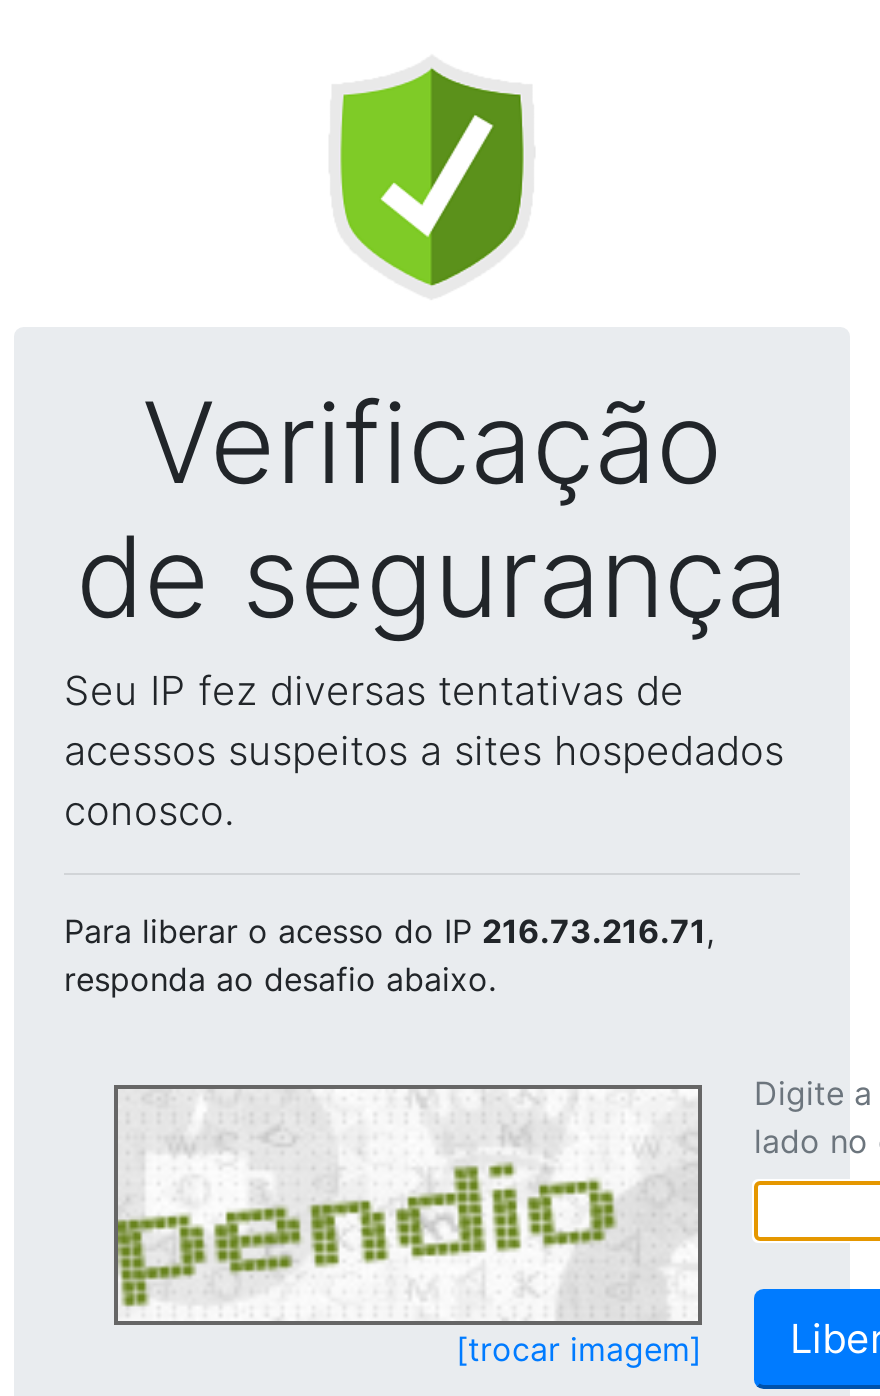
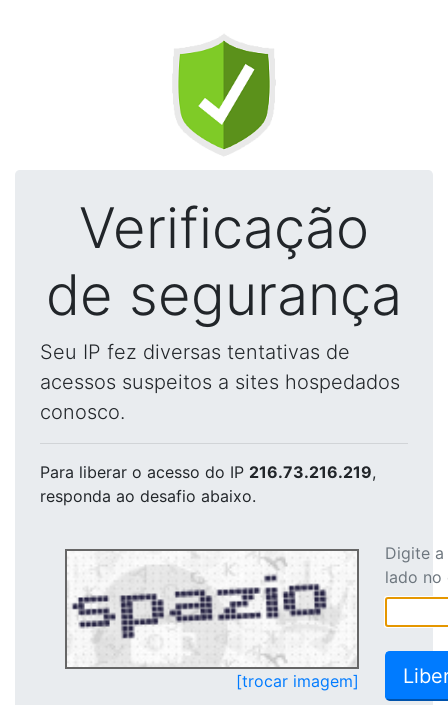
[64,911,714,951] Para liberar o acesso do IP 216.73.216.71, -> [40,462,376,482] Para liberar o acesso do IP 216.73.216.219,
[116,1125,664,1315] [image] -> [67,554,337,665] [image]

